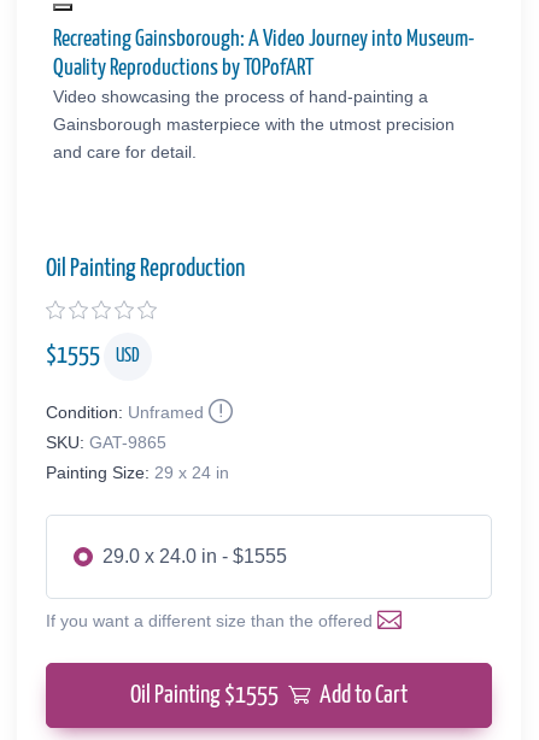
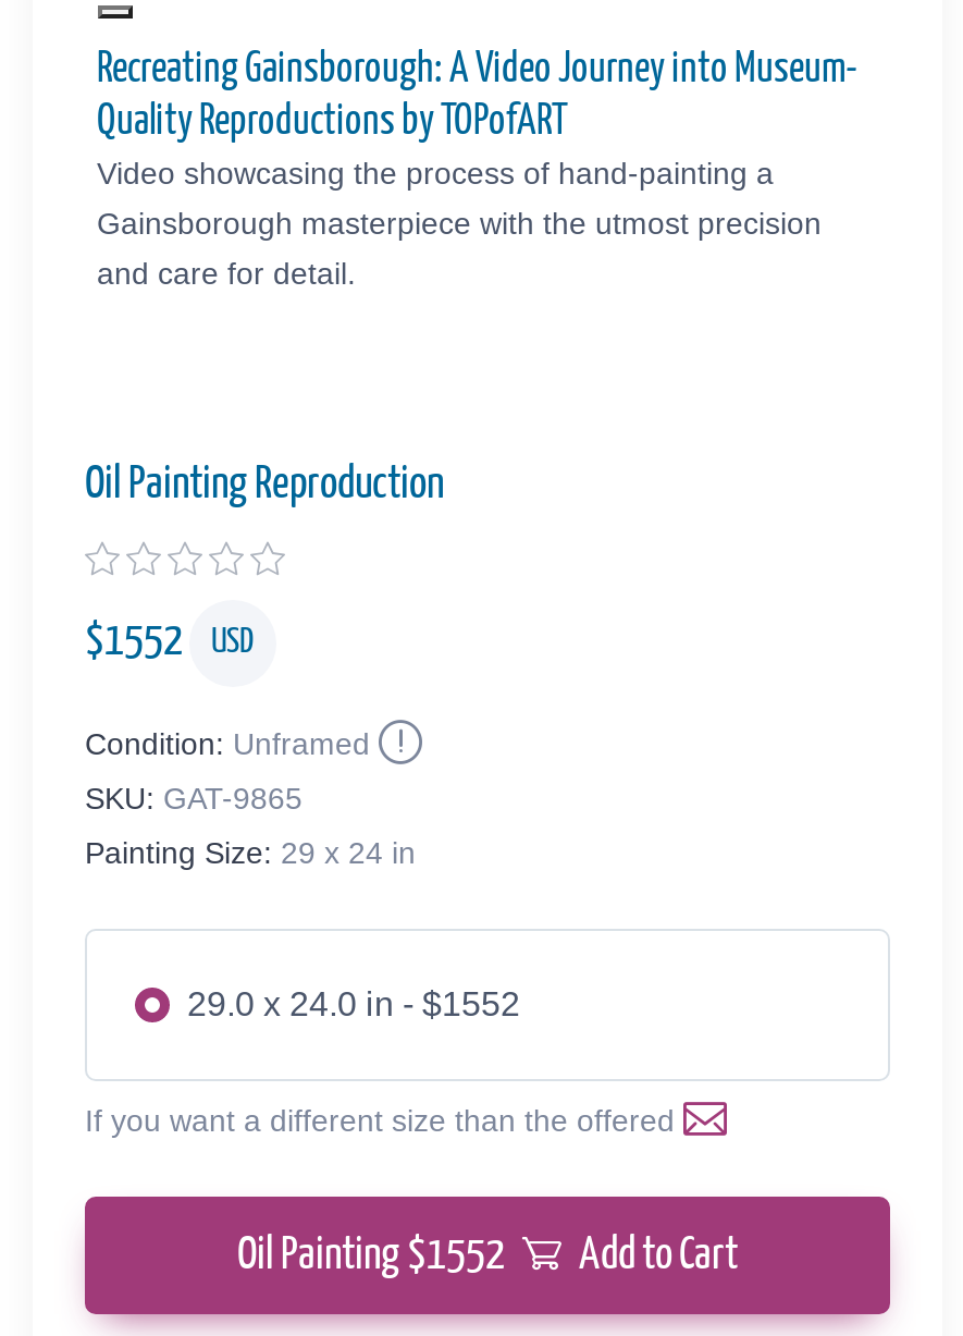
[46,344,140,368] $1555 USD -> [85,620,255,664] $1552 USD
[102,546,287,566] 29.0 x 24.0 in - $1555 -> [187,985,520,1022] 29.0 x 24.0 in - $1552
[130,683,408,707] Oil Painting $1555 Add to Cart -> [237,1233,738,1277] Oil Painting $1552 Add to Cart

